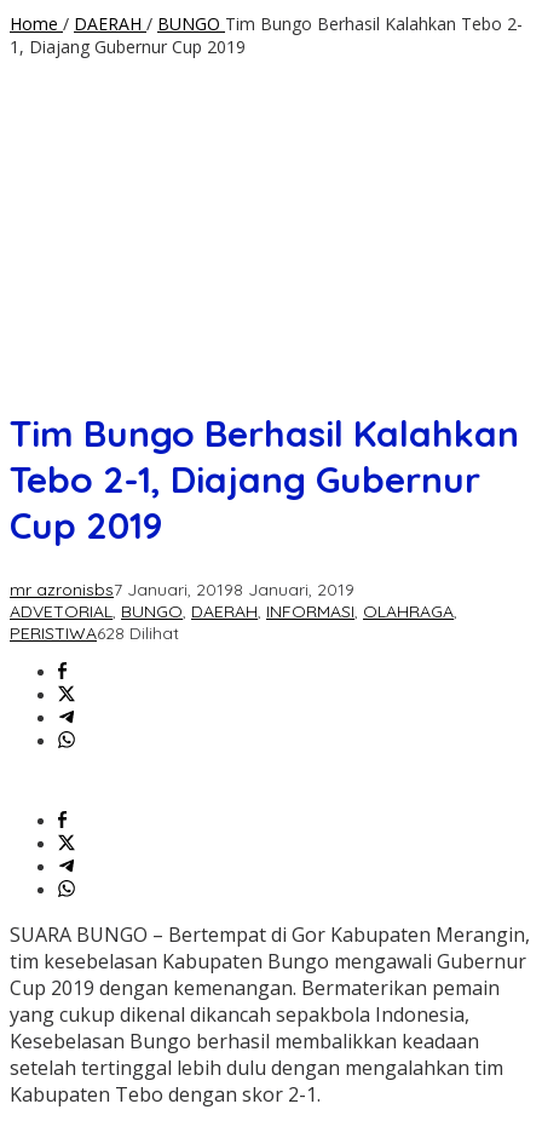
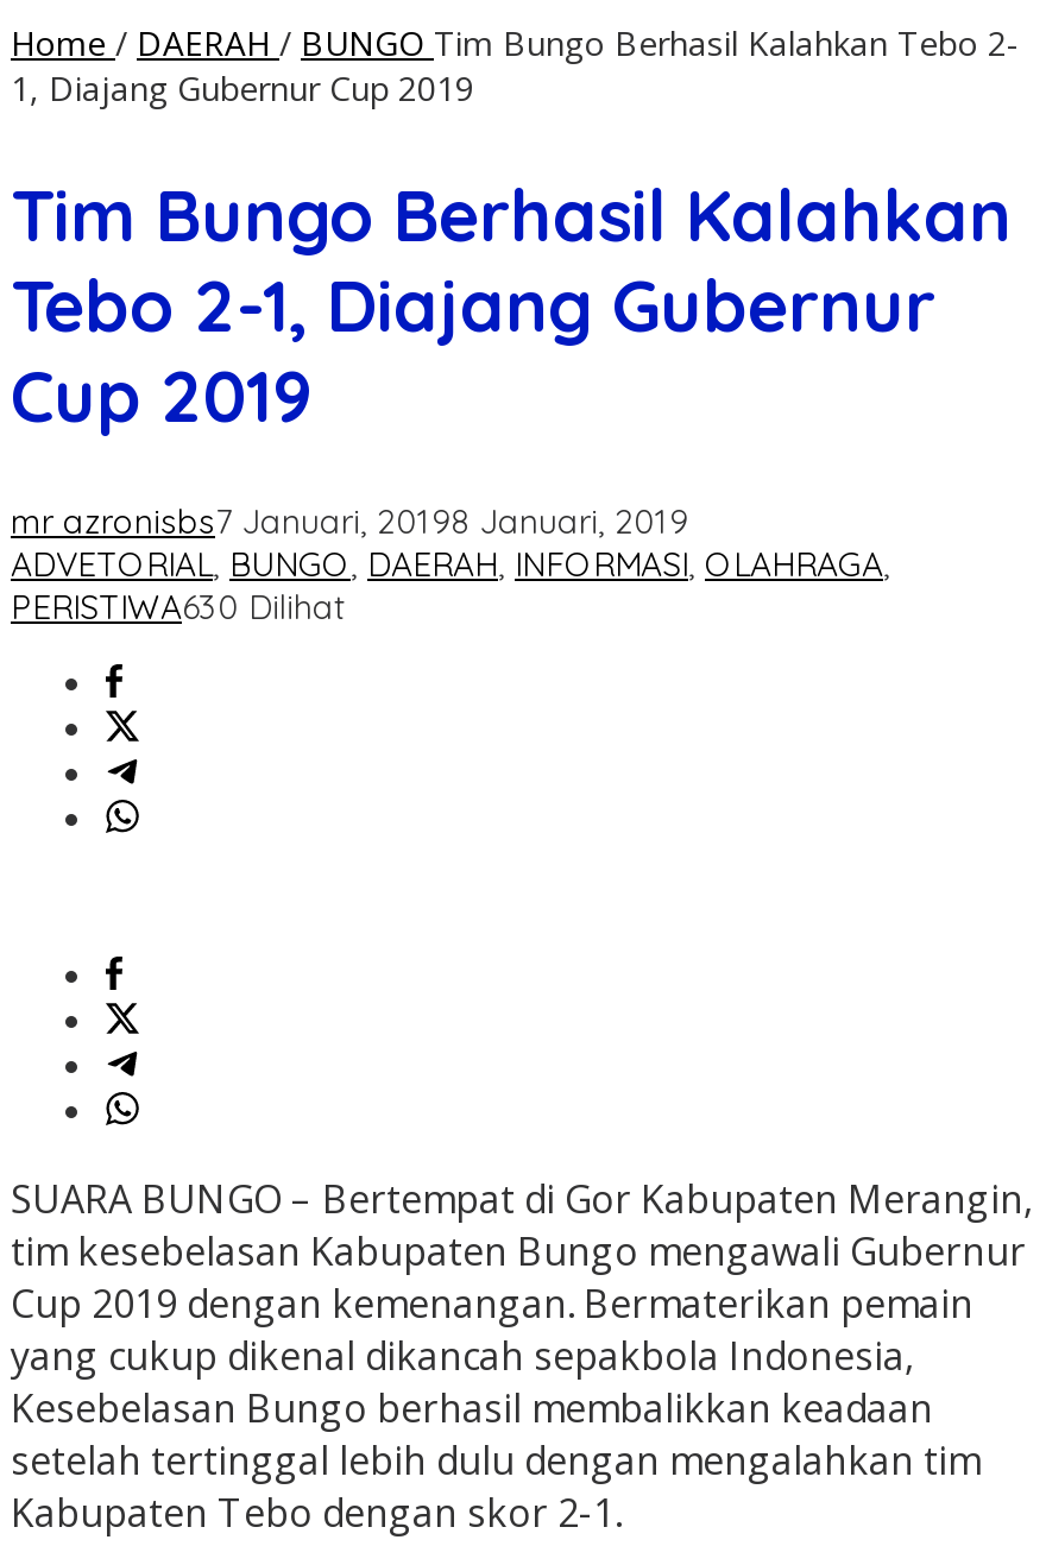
[10,622,179,644] PERISTIWA628 Dilihat -> [11,586,346,629] PERISTIWA630 Dilihat

